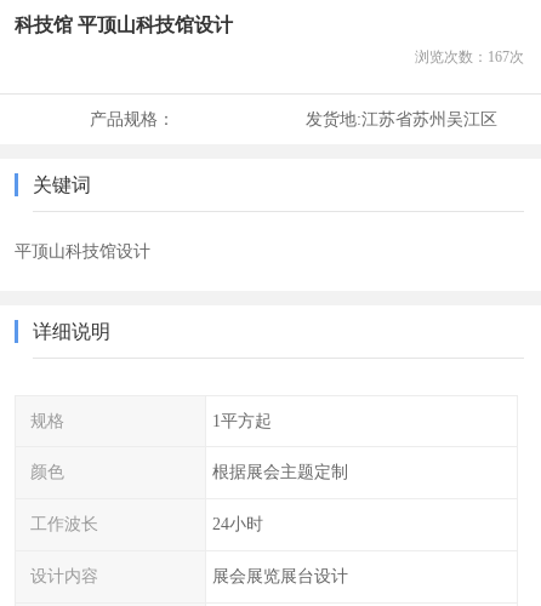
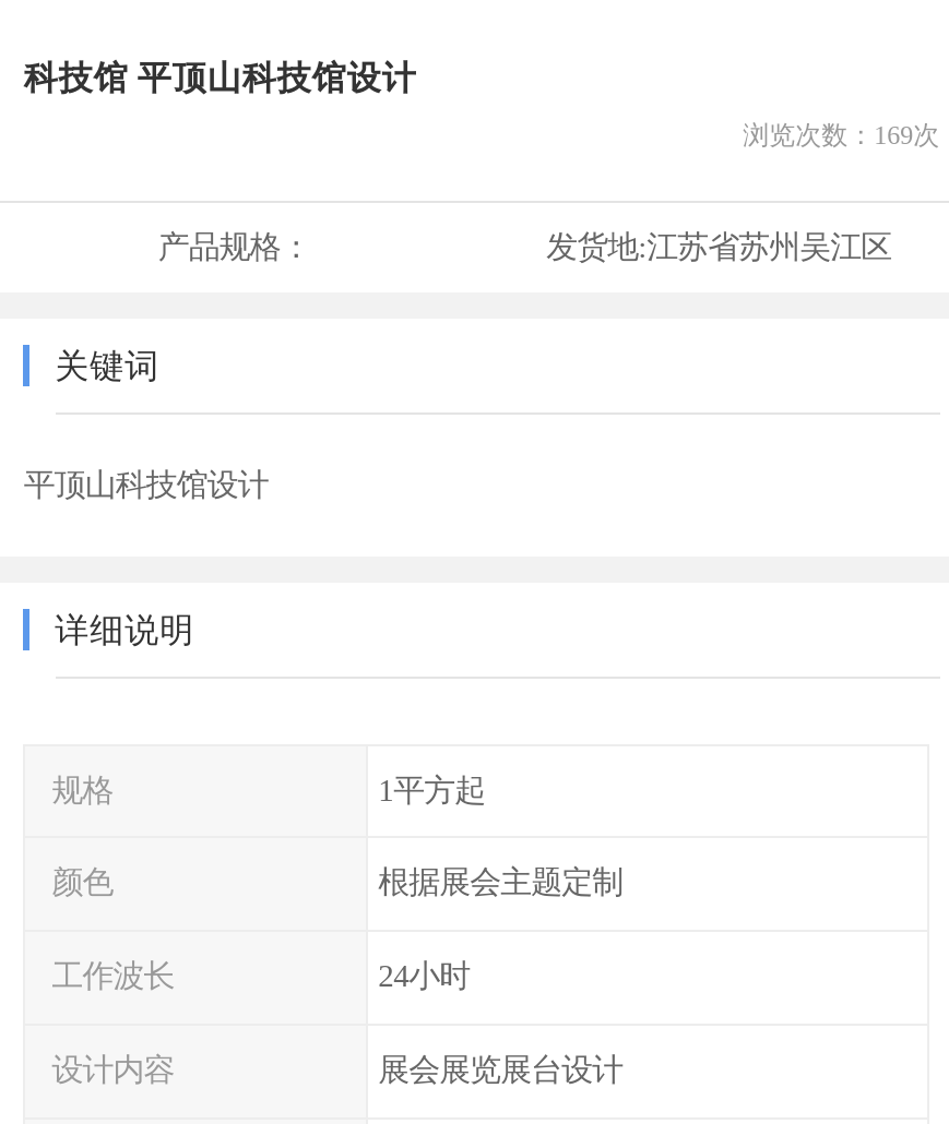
[414,48,524,65] 浏览次数：167次 -> [743,119,940,150] 浏览次数：169次

